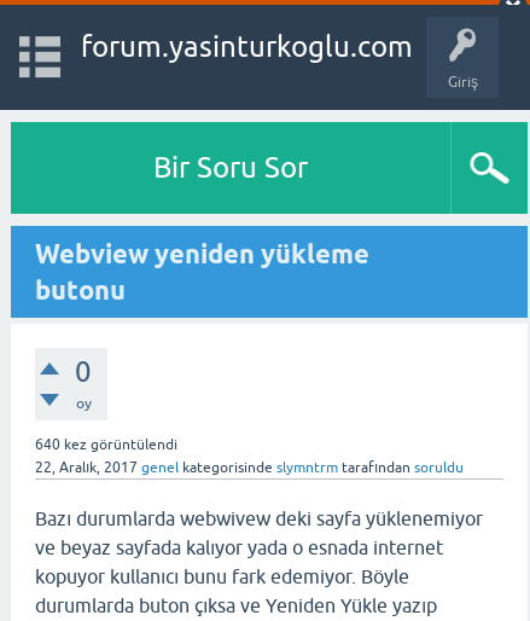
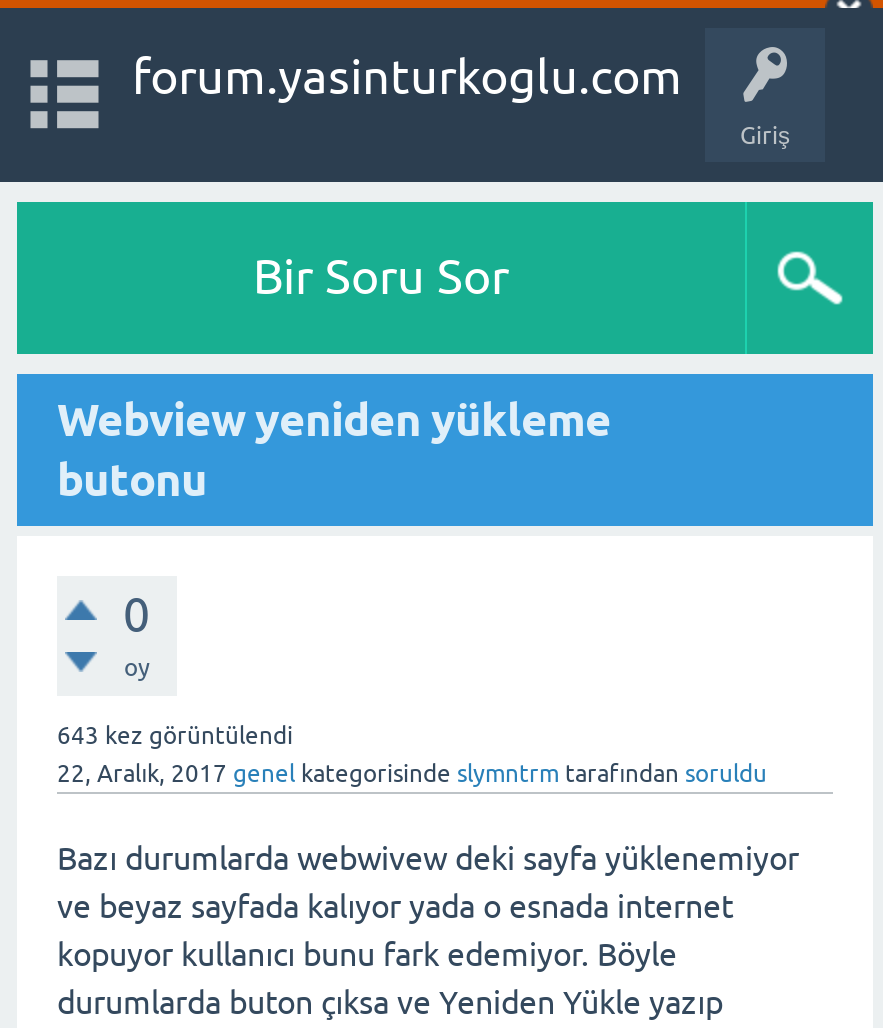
[35,436,177,453] 640 kez görüntülendi -> [57,722,293,750] 643 kez görüntülendi

